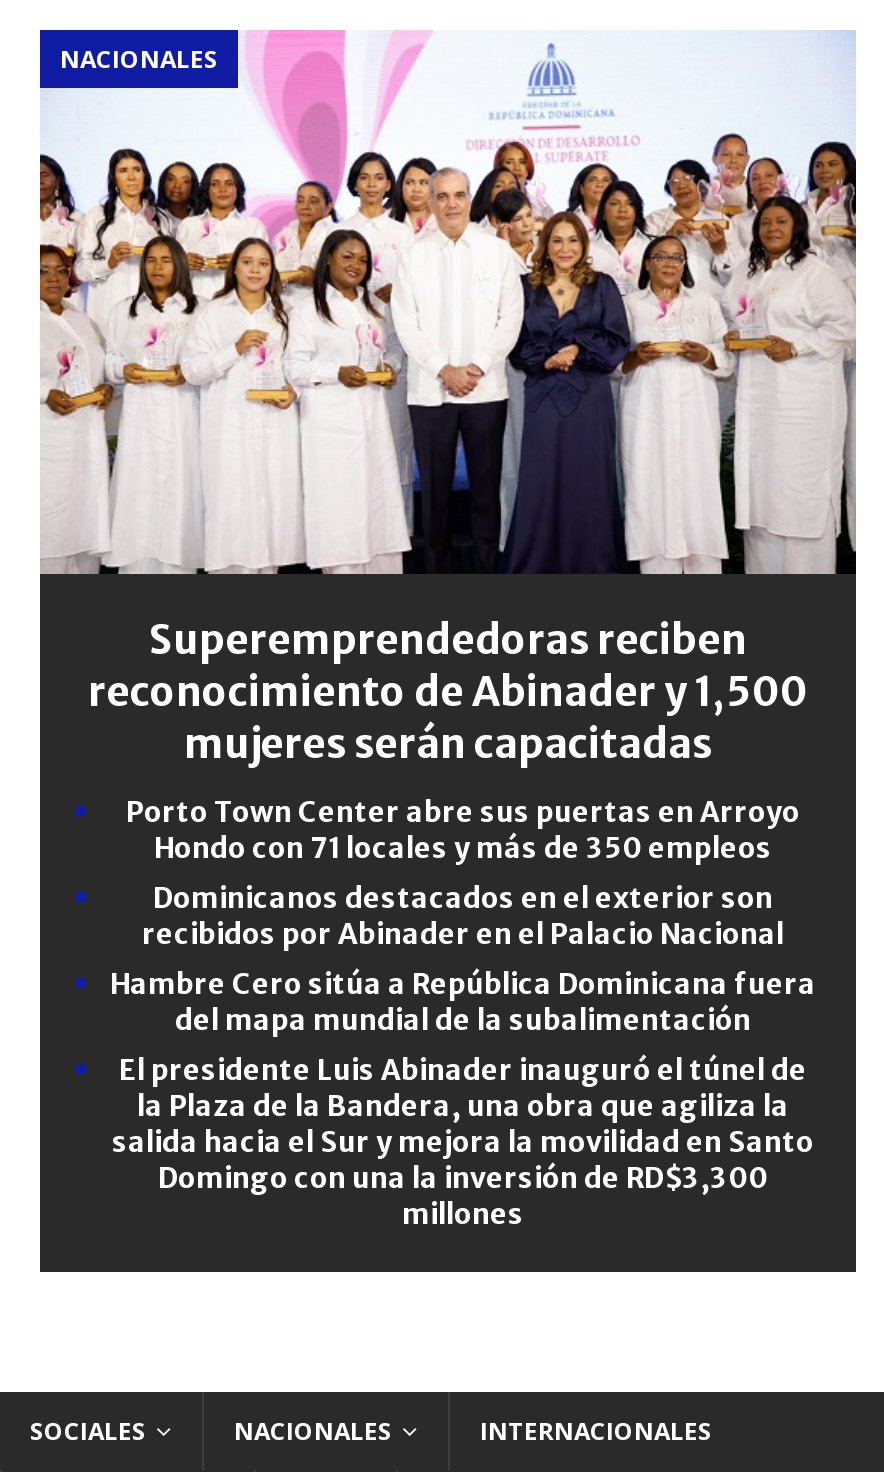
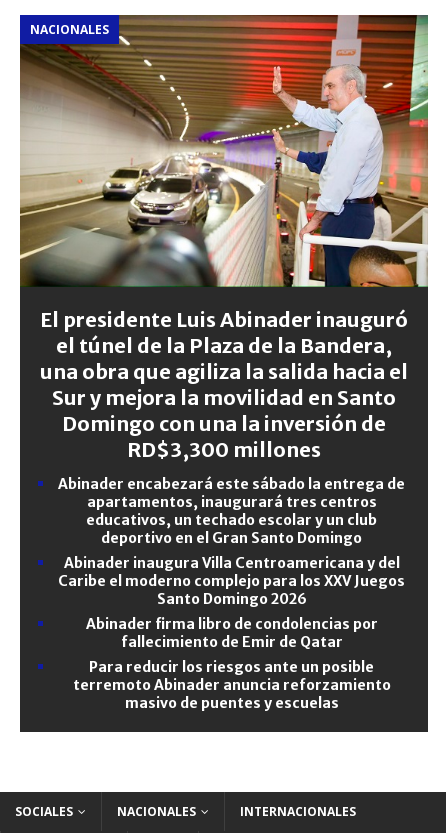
[40,30,858,768] [image] | Superemprendedoras reciben | reconocimiento de Abinader y 1,500 | mujeres serán capacitadas -> [19,14,429,462] [image] | El presidente Luis Abinader inauguró | el túnel de la Plaza de la Bandera, | una obra que agiliza la salida hacia el | Sur y mejora la movilidad en Santo | Domingo con una la inversión de | RD$3,300 millones
[110,794,816,1232] Porto Town Center abre sus puertas en Arroyo | Hondo con 71 locales y más de 350 empleos | Dominicanos destacados en el exterior son | recibidos por Abinader en el Palacio Nacional | Hambre Cero sitúa a República Dominicana fuera | del mapa mundial de la subalimentación | El presidente Luis Abinader inauguró el túnel de | la Plaza de la Bandera, una obra que agiliza la | salida hacia el Sur y mejora la movilidad en Santo | Domingo con una la inversión de RD$3,300 | millones -> [58,475,405,712] Abinader encabezará este sábado la entrega de | apartamentos, inaugurará tres centros | educativos, un techado escolar y un club | deportivo en el Gran Santo Domingo | Abinader inaugura Villa Centroamericana y del | Caribe el moderno complejo para los XXV Juegos | Santo Domingo 2026 | Abinader firma libro de condolencias por | fallecimiento de Emir de Qatar | Para reducir los riesgos ante un posible | terremoto Abinader anuncia reforzamiento | masivo de puentes y escuelas

